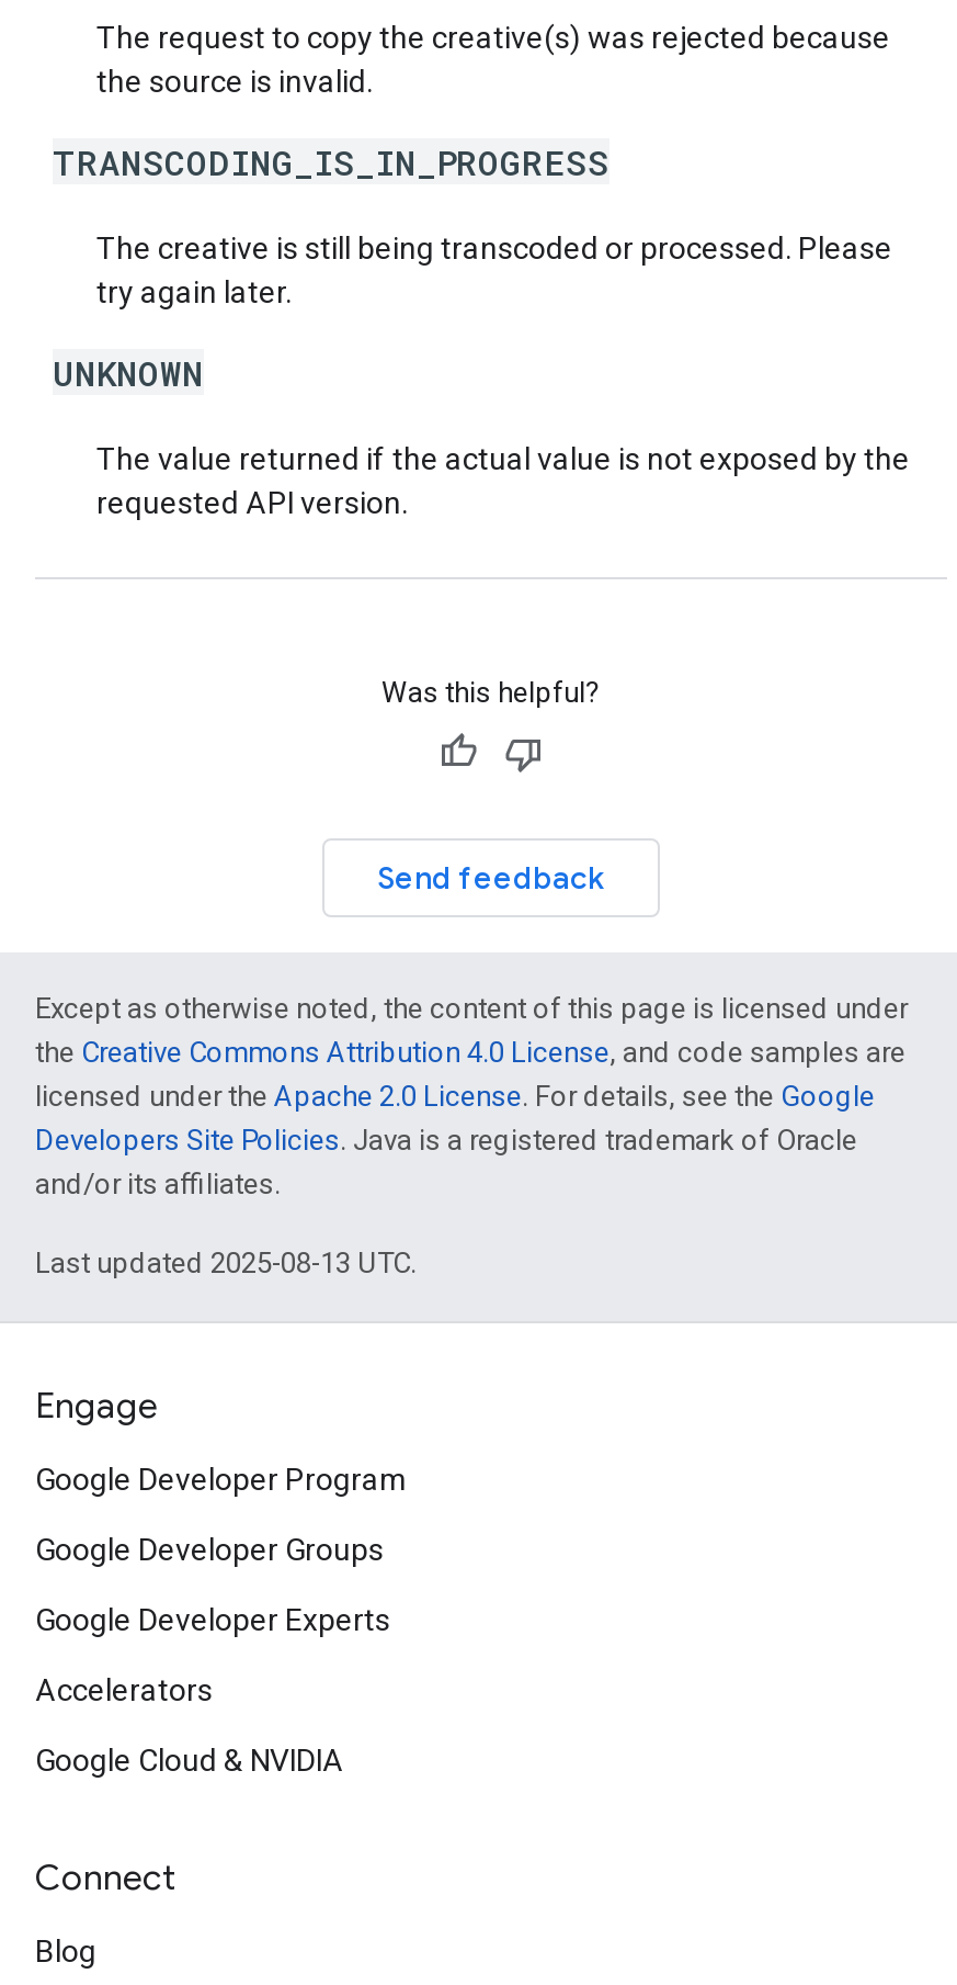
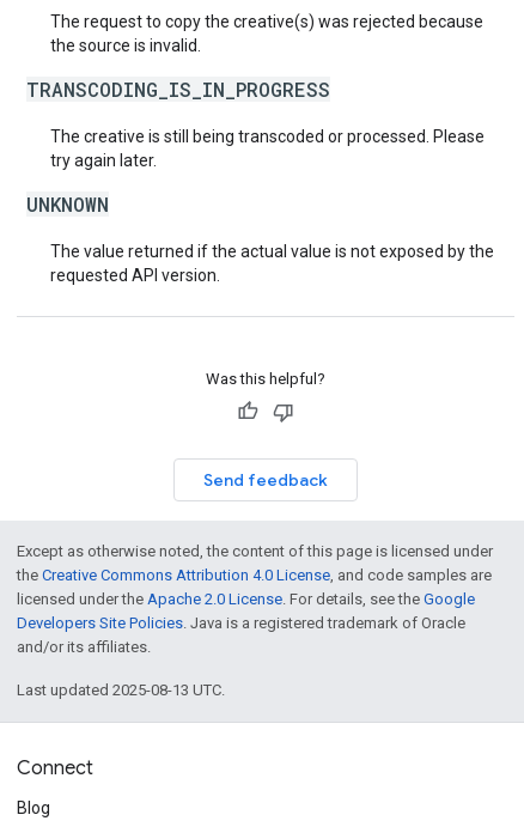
[35,1385,408,1778] Engage | Google Developer Program | Google Developer Groups | Google Developer Experts | Accelerators | Google Cloud & NVIDIA -> none

